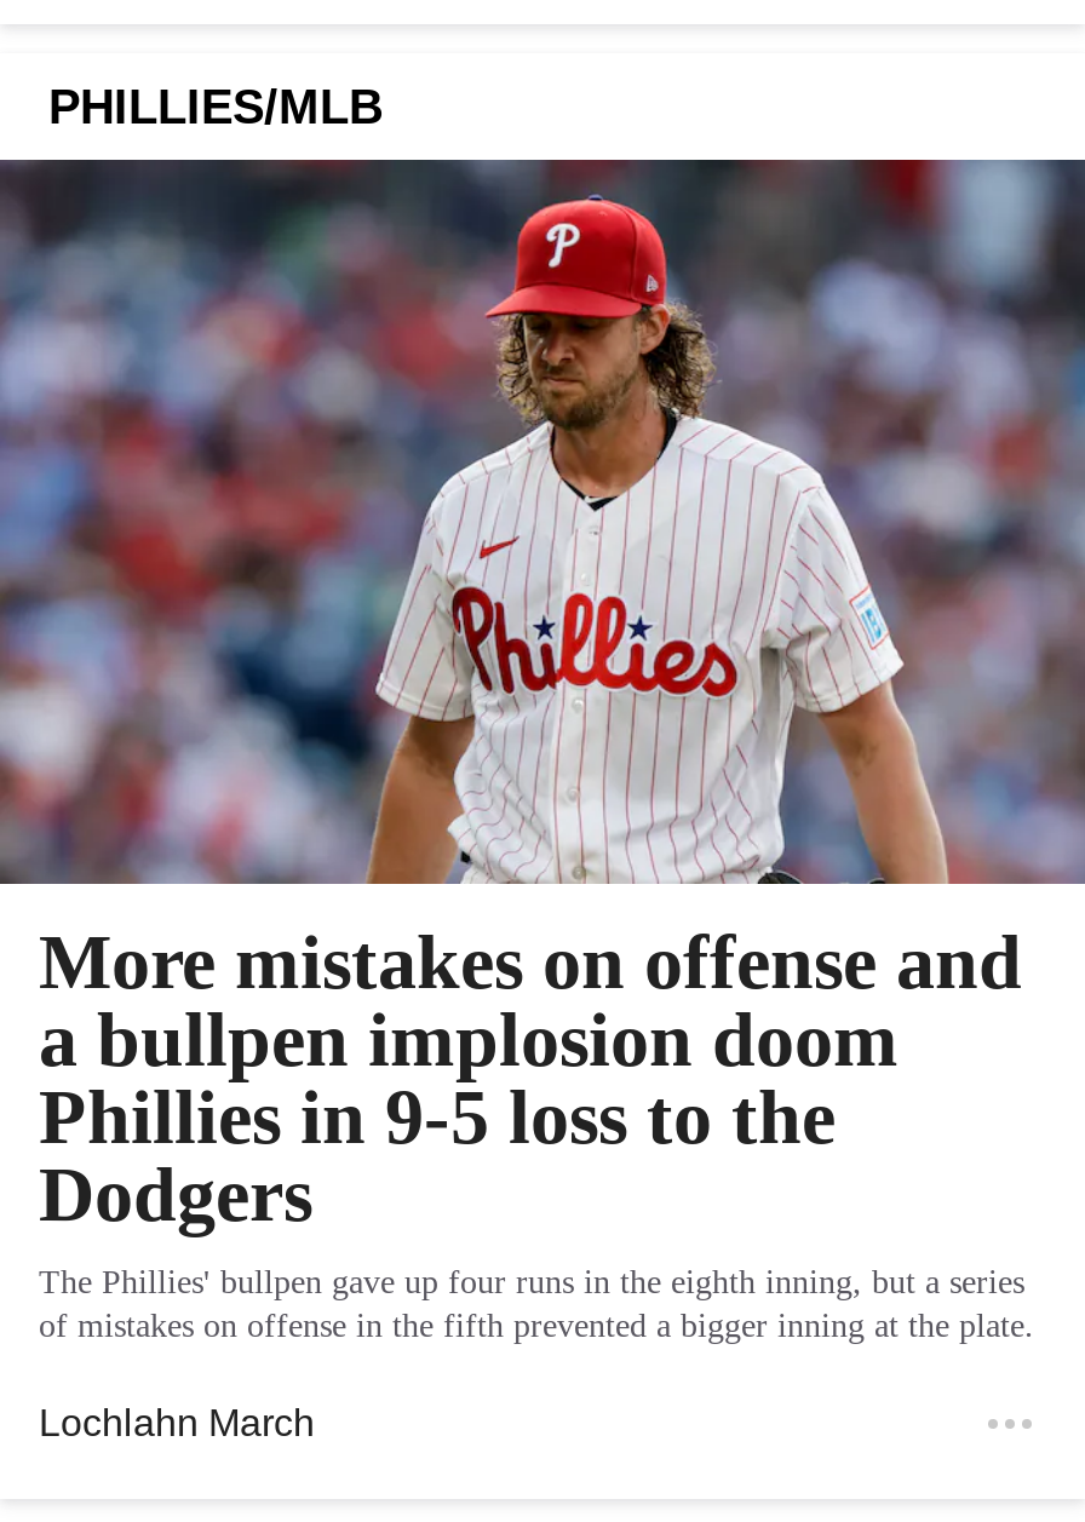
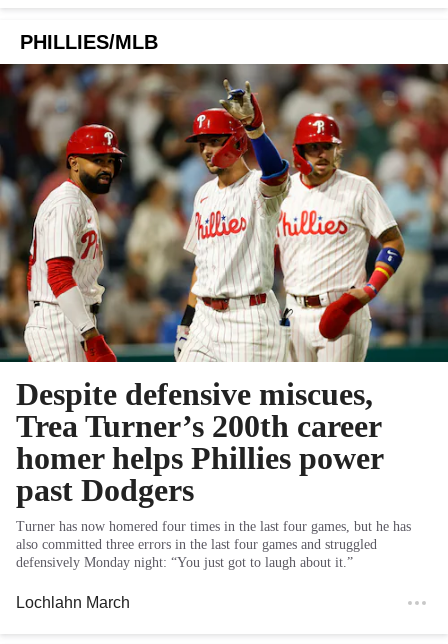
[7,157,1078,1343] [image] | More mistakes on offense and | a bullpen implosion doom | Phillies in 9-5 loss to the | Dodgers | The Phillies' bullpen gave up four runs in the eighth inning, but a series | of mistakes on offense in the fifth prevented a bigger inning at the plate. -> [3,63,445,570] [image] | Despite defensive miscues, | Trea Turner’s 200th career | homer helps Phillies power | past Dodgers | Turner has now homered four times in the last four games, but he has | also committed three errors in the last four games and struggled | defensively Monday night: “You just got to laugh about it.”

